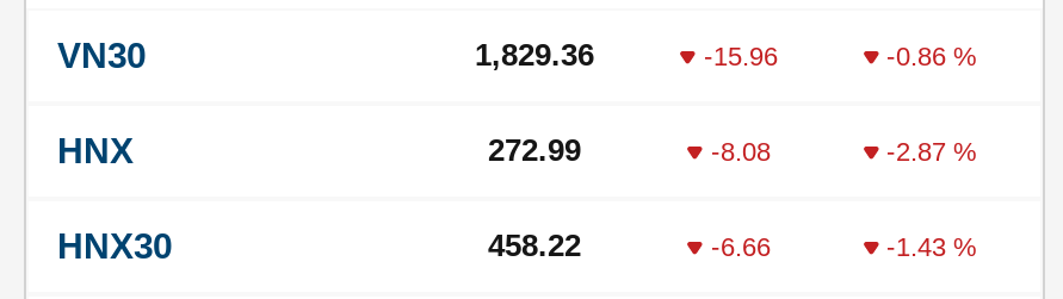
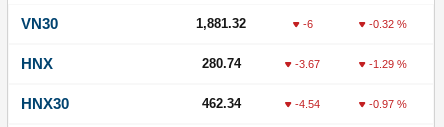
[475,37,594,73] 1,829.36 -> [196,16,246,31] 1,881.32
[704,42,778,70] -15.96 -> [302,18,312,30] -6
[886,42,977,70] -0.86 % -> [368,18,406,30] -0.32 %
[488,132,581,168] 272.99 -> [201,56,240,71] 280.74
[711,137,771,166] -8.08 -> [295,58,320,70] -3.67
[886,137,977,166] -2.87 % -> [368,58,406,70] -1.29 %
[488,228,581,263] 458.22 -> [201,96,240,111] 462.34
[711,232,771,261] -6.66 -> [295,98,320,110] -4.54
[886,232,977,261] -1.43 % -> [368,98,406,110] -0.97 %

